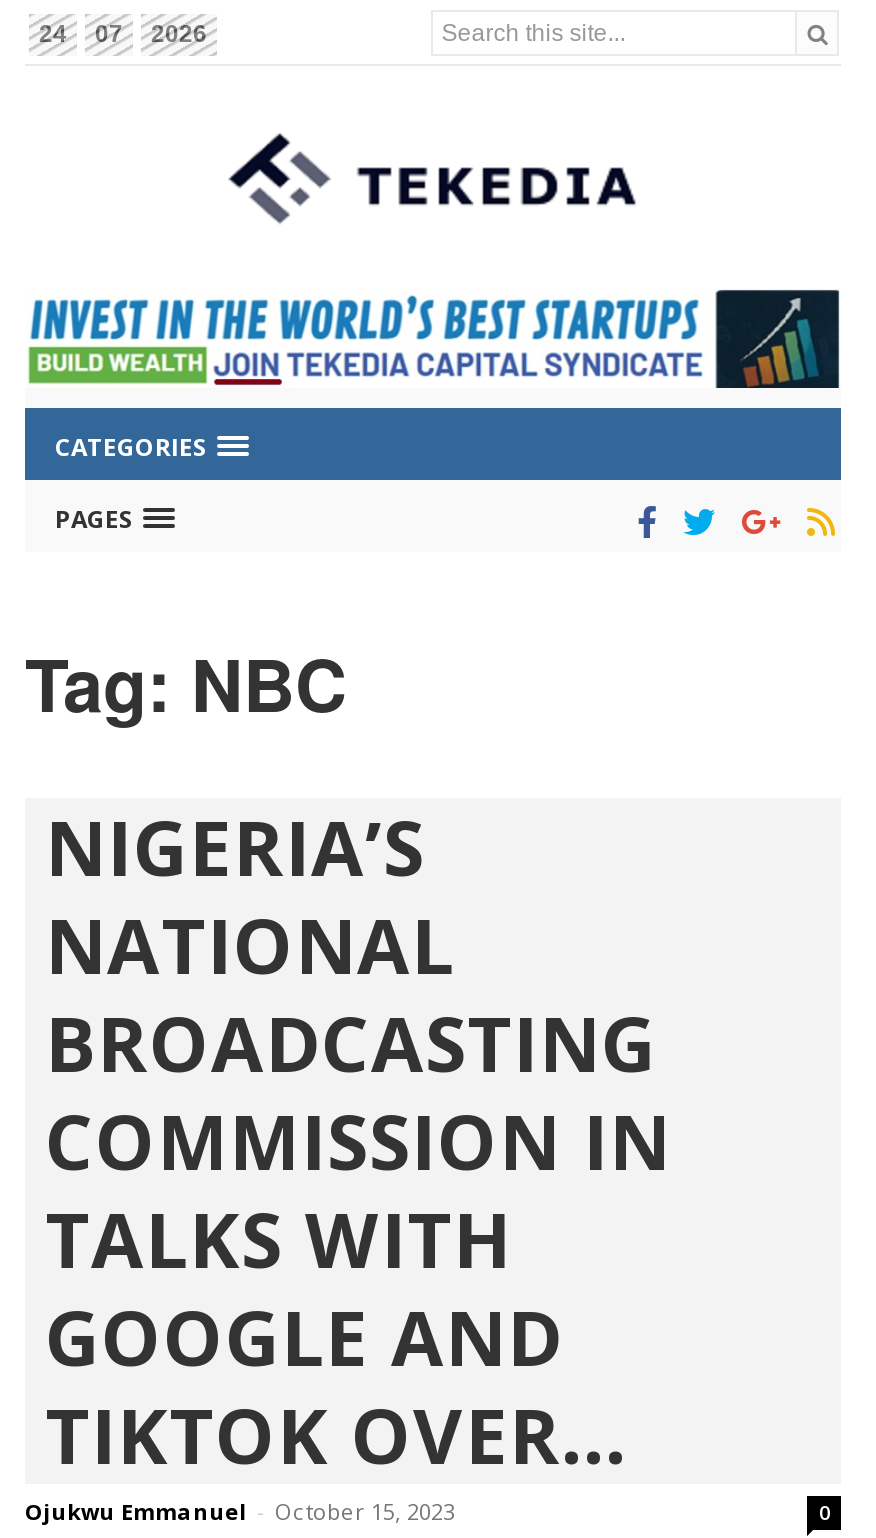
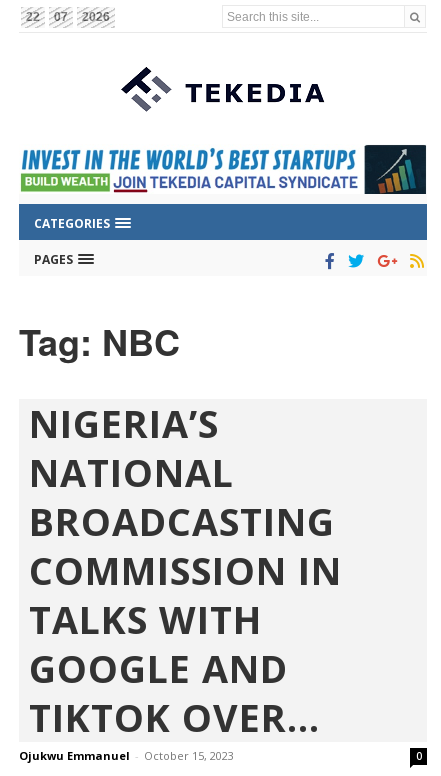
[39,20,207,48] 24 07 2026 -> [26,10,110,24] 22 07 2026

